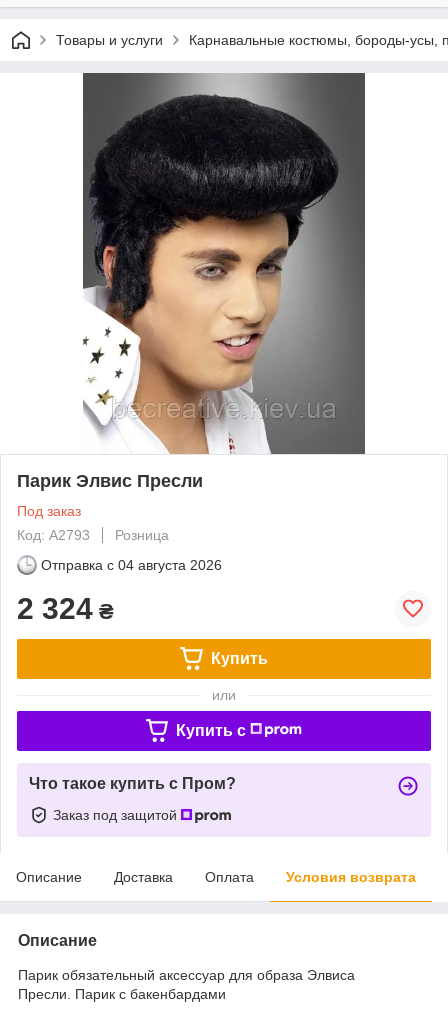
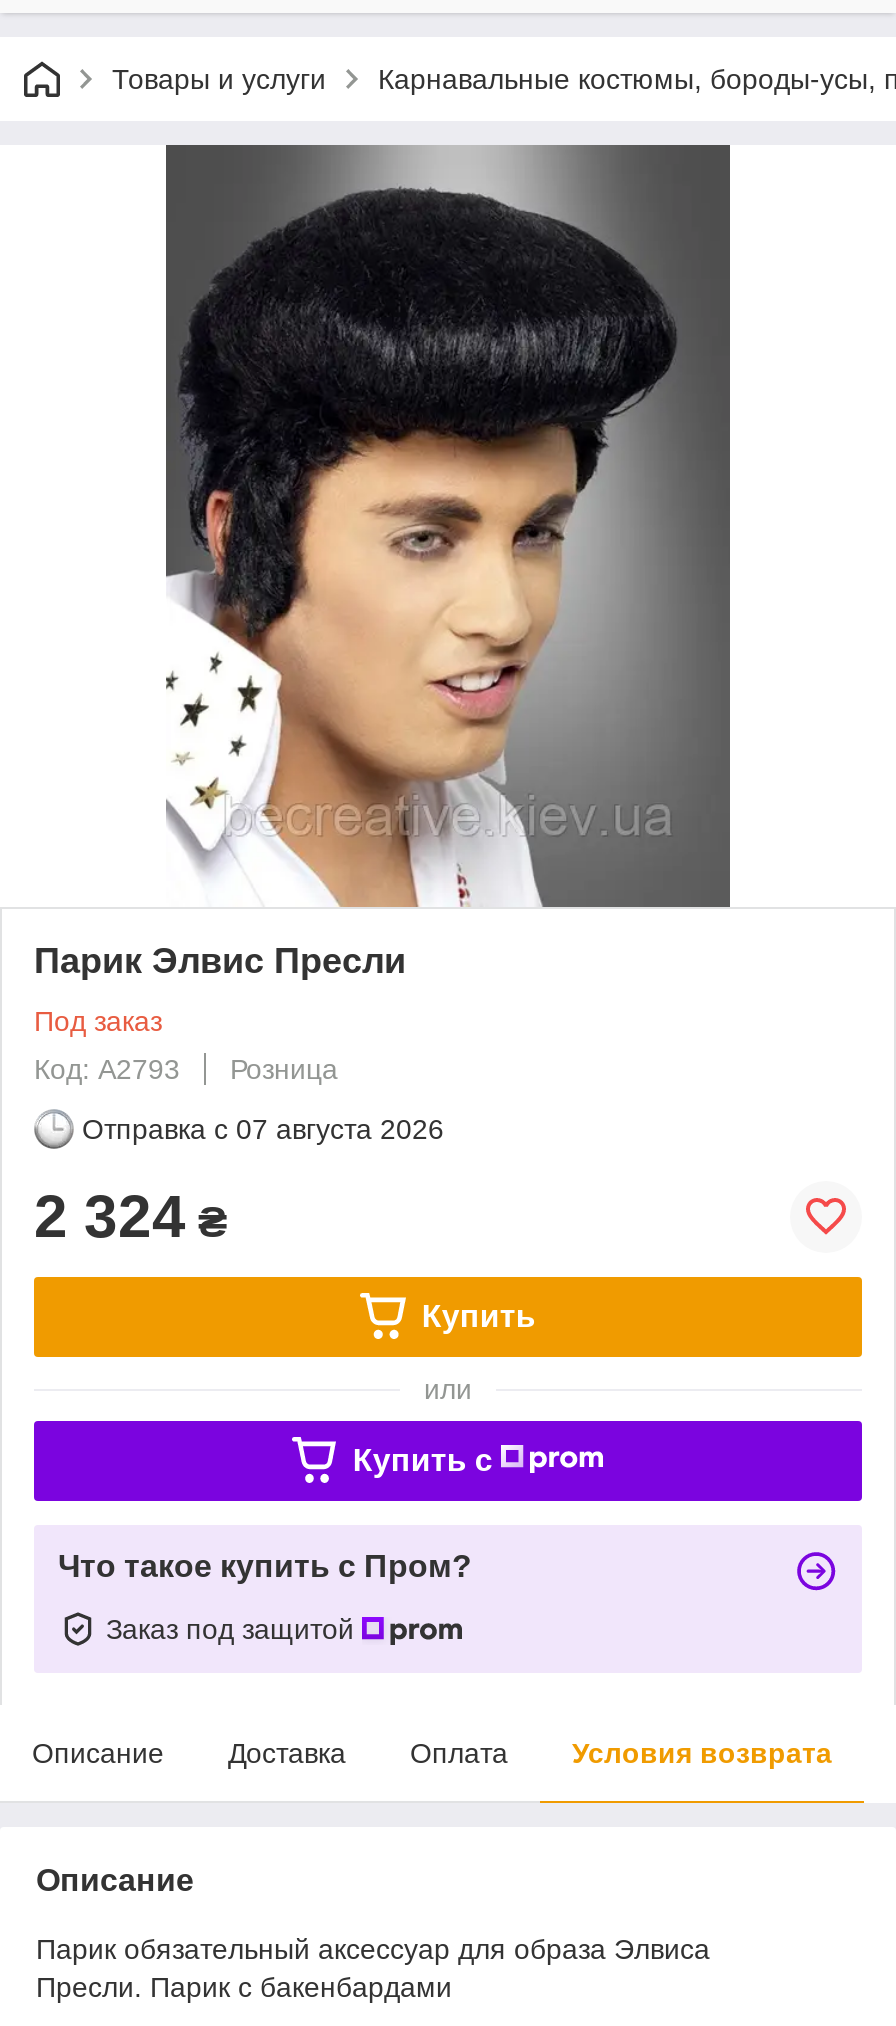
[41,557,222,573] Отправка с 04 августа 2026 -> [82,1113,444,1145] Отправка с 07 августа 2026

